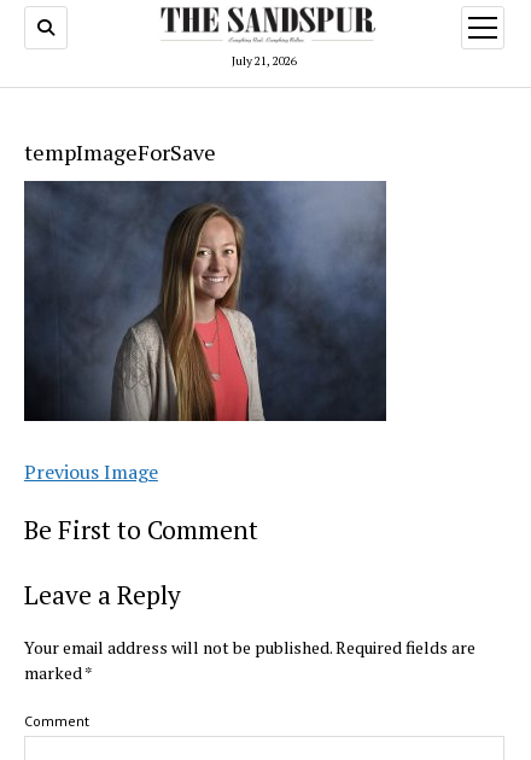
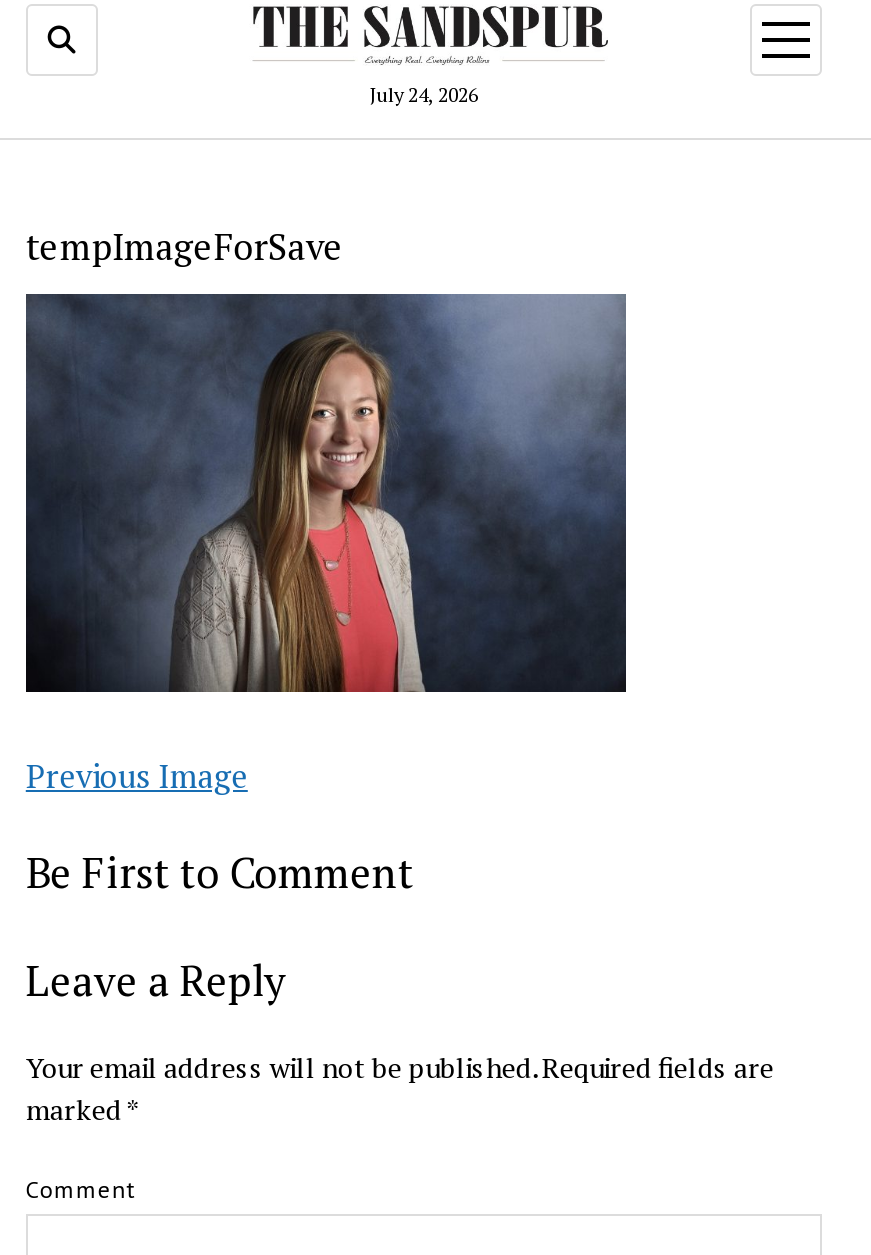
[232,53,297,68] July 21, 2026 -> [370,81,478,107] July 24, 2026

